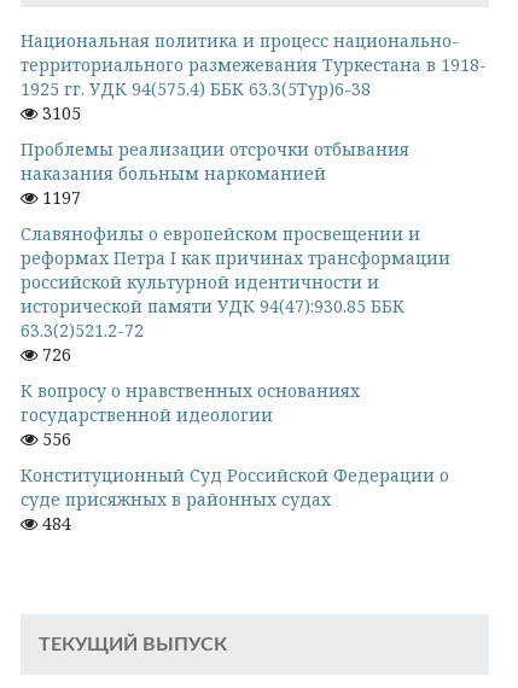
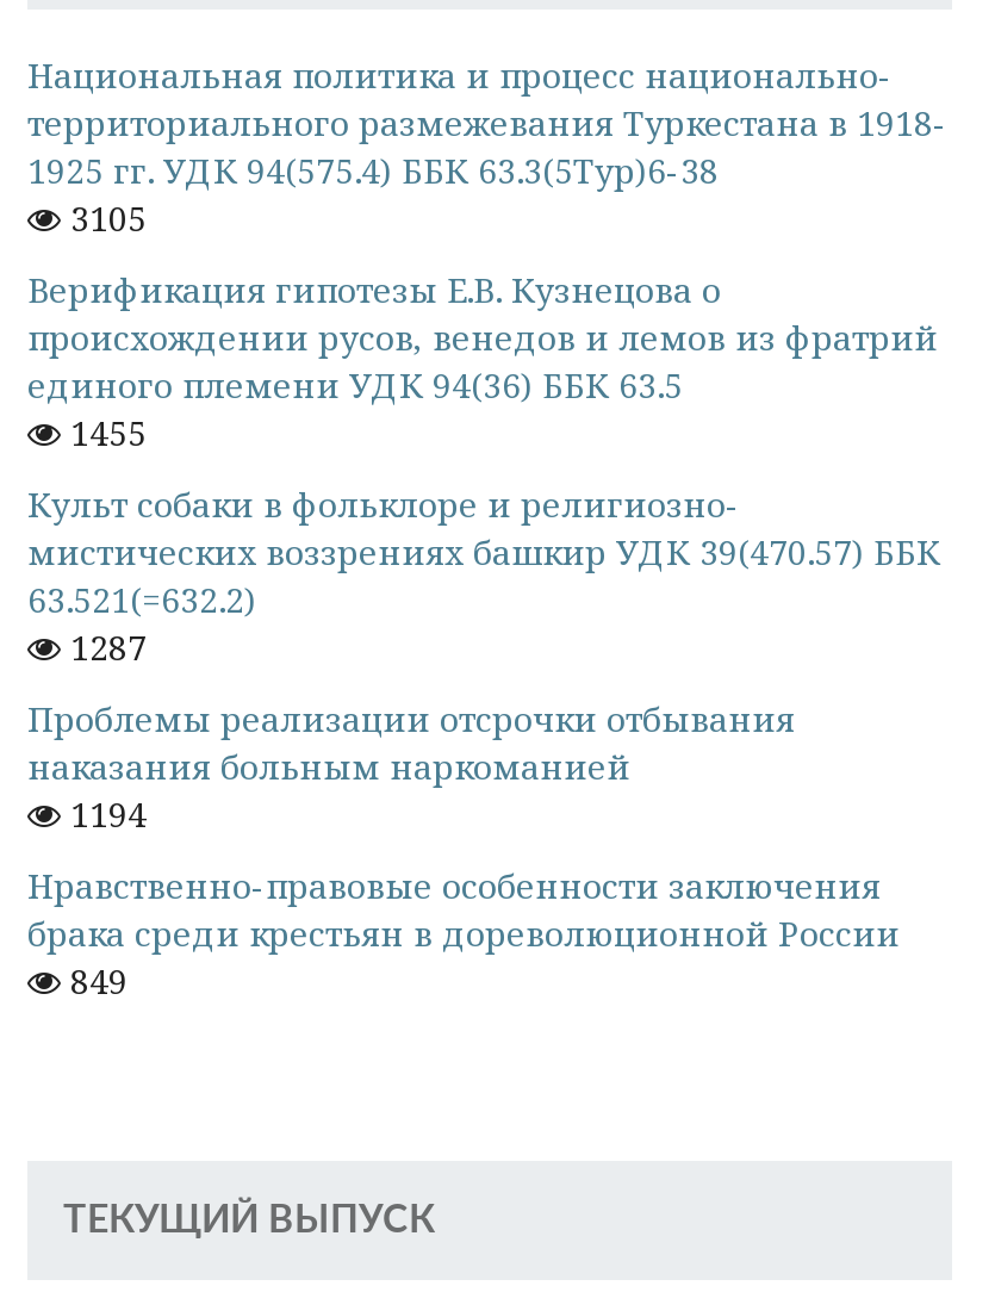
none -> [27,268,940,671] Верификация гипотезы Е.В. Кузнецова о | происхождении русов, венедов и лемов из фратрий | единого племени УДК 94(36) ББК 63.5 | 1455 | Культ собаки в фольклоре и религиозно- | мистических воззрениях башкир УДК 39(470.57) ББК | 63.521(=632.2) | 1287
moved [21,138,409,185] -> [27,697,795,790]: Проблемы реализации отсрочки отбывания | наказания больным наркоманией
[21,186,450,535] 1197 | Славянофилы о европейском просвещении и | реформах Петра I как причинах трансформации | российской культурной идентичности и | исторической памяти УДК 94(47):930.85 ББК | 63.3(2)521.2-72 | 726 | К вопросу о нравственных основаниях | государственной идеологии | 556 | Конституционный Суд Российской Федерации о | суде присяжных в районных судах | 484 -> [27,792,900,1005] 1194 | Нравственно-правовые особенности заключения | брака среди крестьян в дореволюционной России | 849

